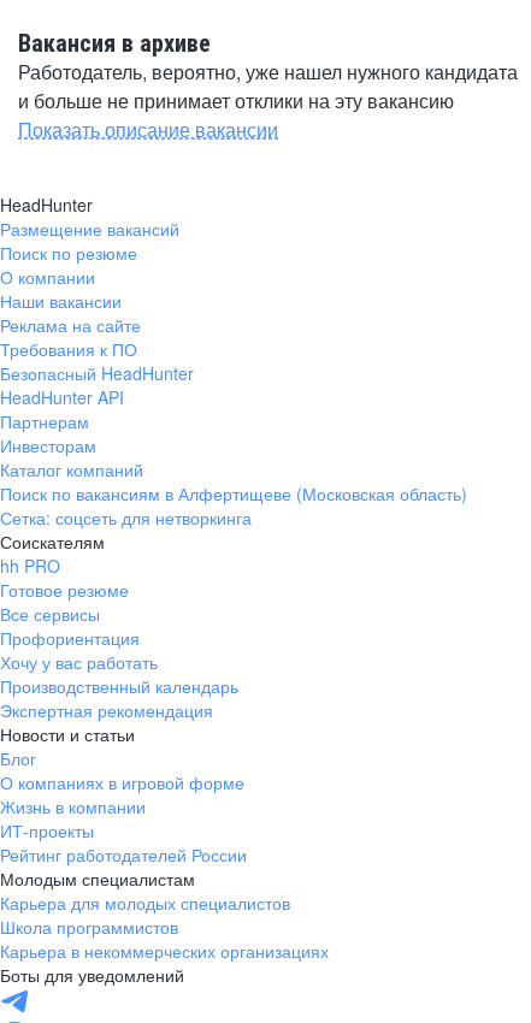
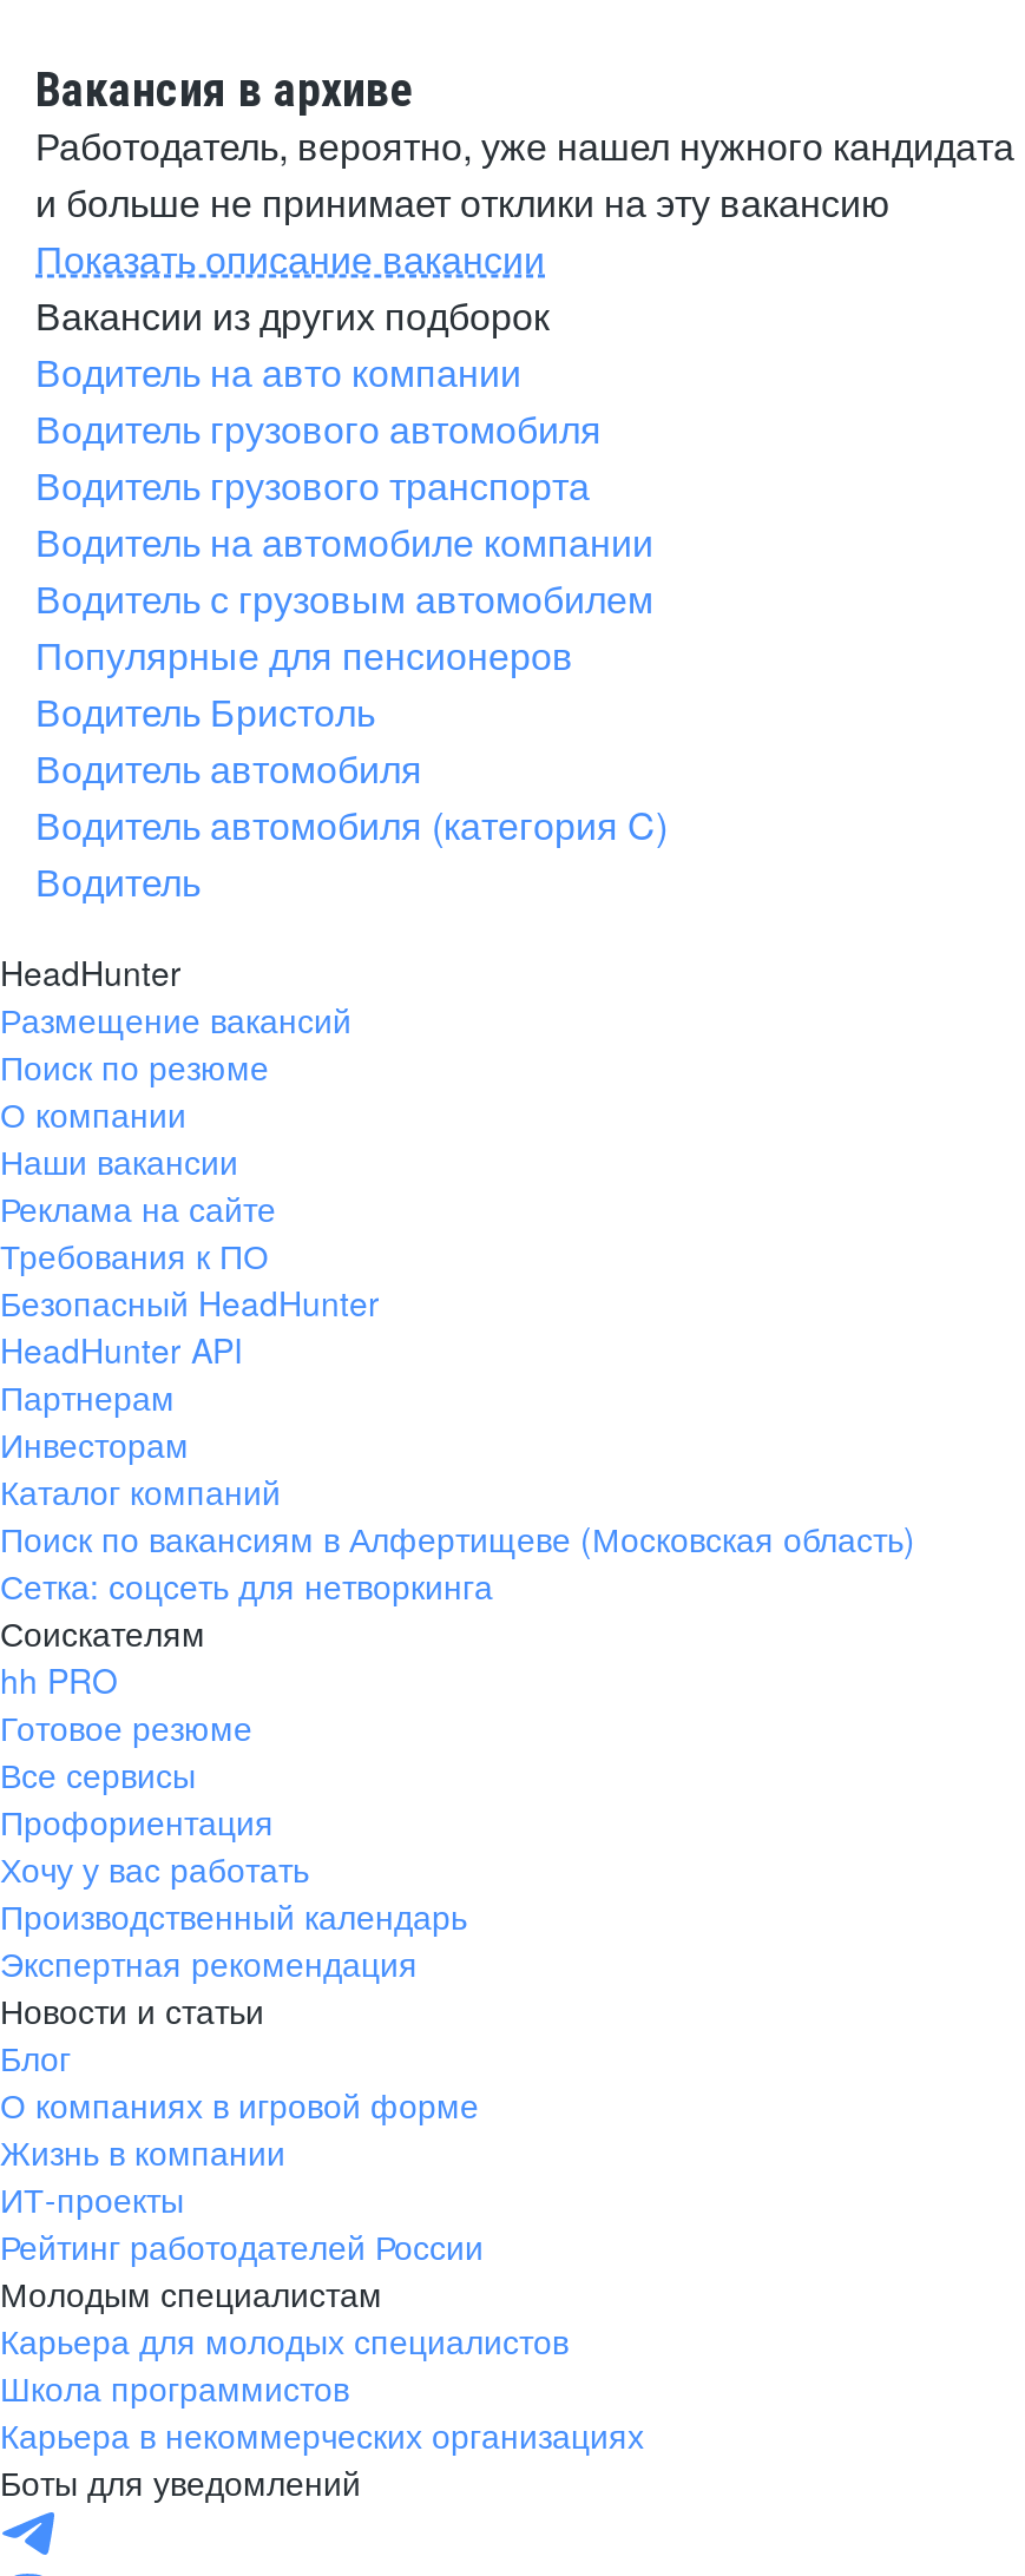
none -> [35,288,668,908] Вакансии из других подборок | Водитель на авто компании | Водитель грузового автомобиля | Водитель грузового транспорта | Водитель на автомобиле компании | Водитель с грузовым автомобилем | Популярные для пенсионеров | Водитель Бристоль | Водитель автомобиля | Водитель автомобиля (категория C) | Водитель

